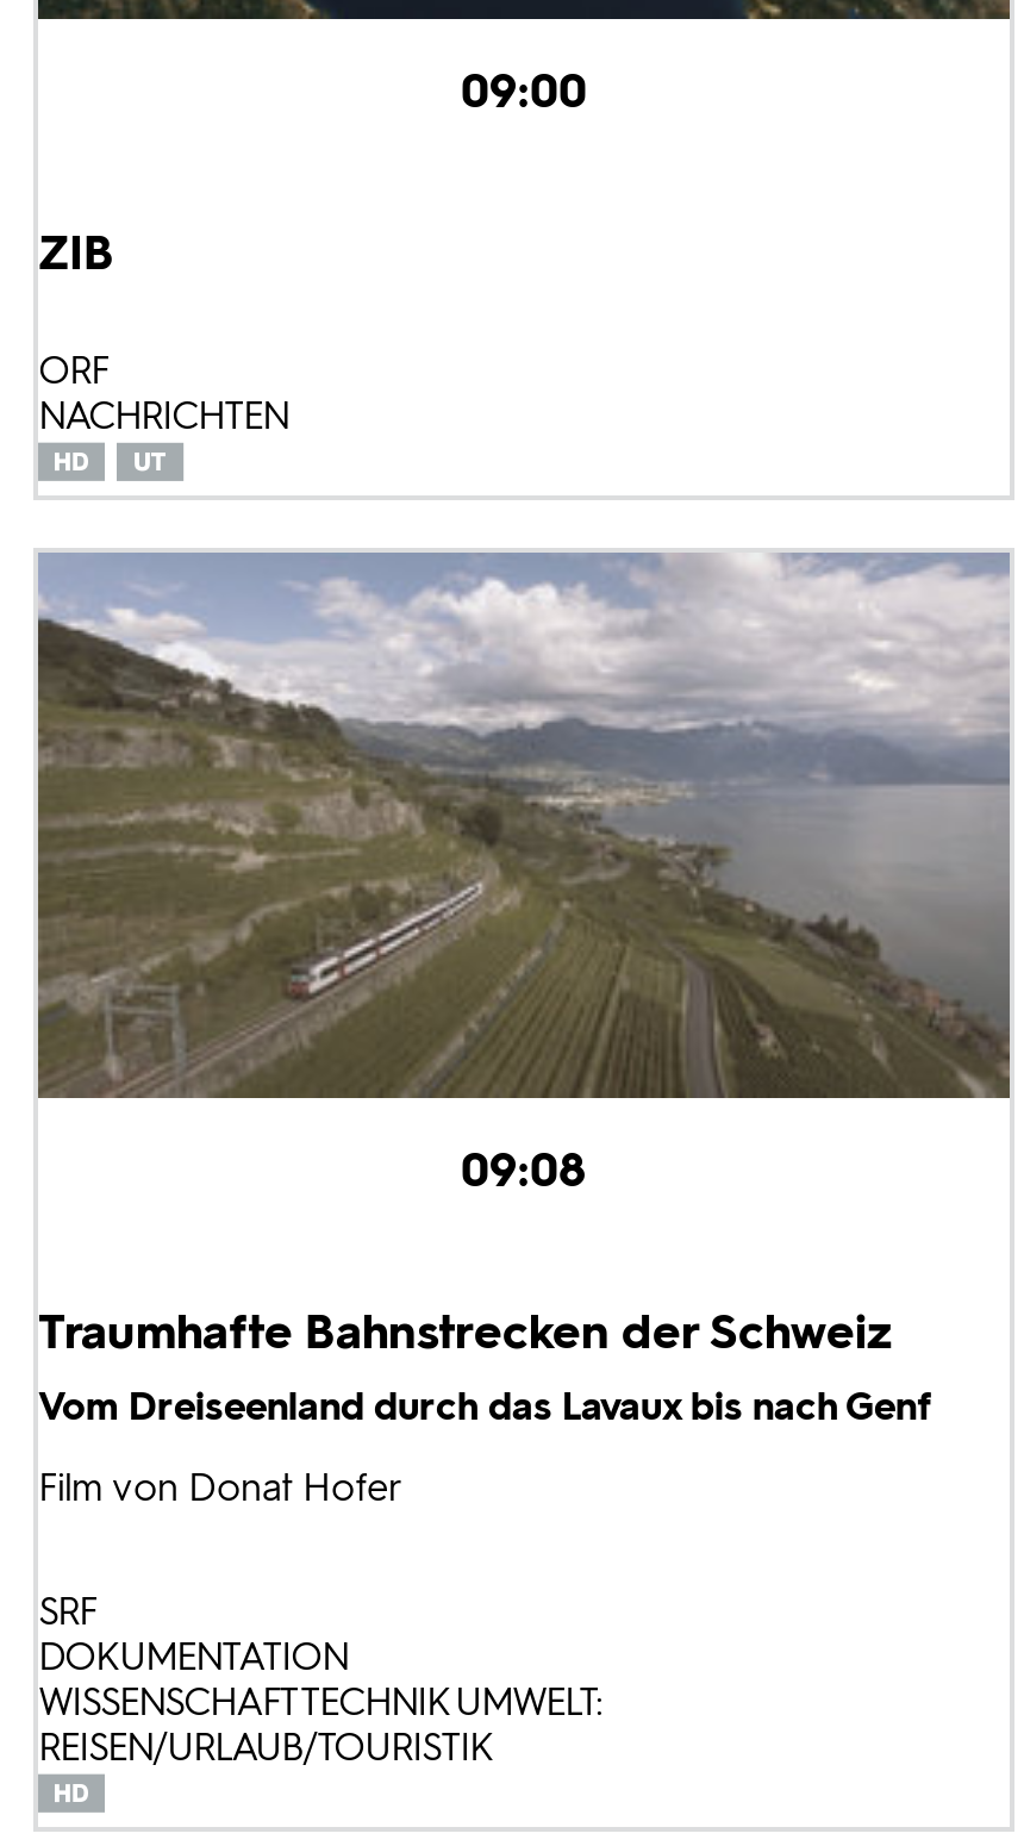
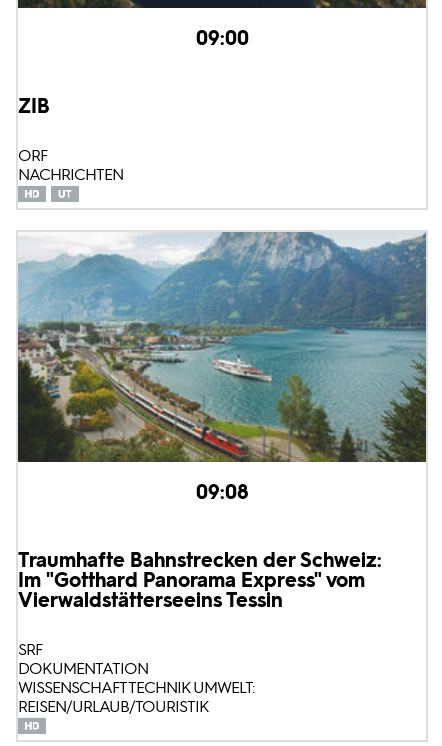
[36,550,1010,1100] [image] -> [18,231,427,463] [image]
[38,1304,931,1511] Traumhafte Bahnstrecken der Schweiz | Vom Dreiseenland durch das Lavaux bis nach Genf | Film von Donat Hofer -> [18,548,382,612] Traumhafte Bahnstrecken der Schweiz: | Im "Gotthard Panorama Express" vom | Vierwaldstätterseeins Tessin

